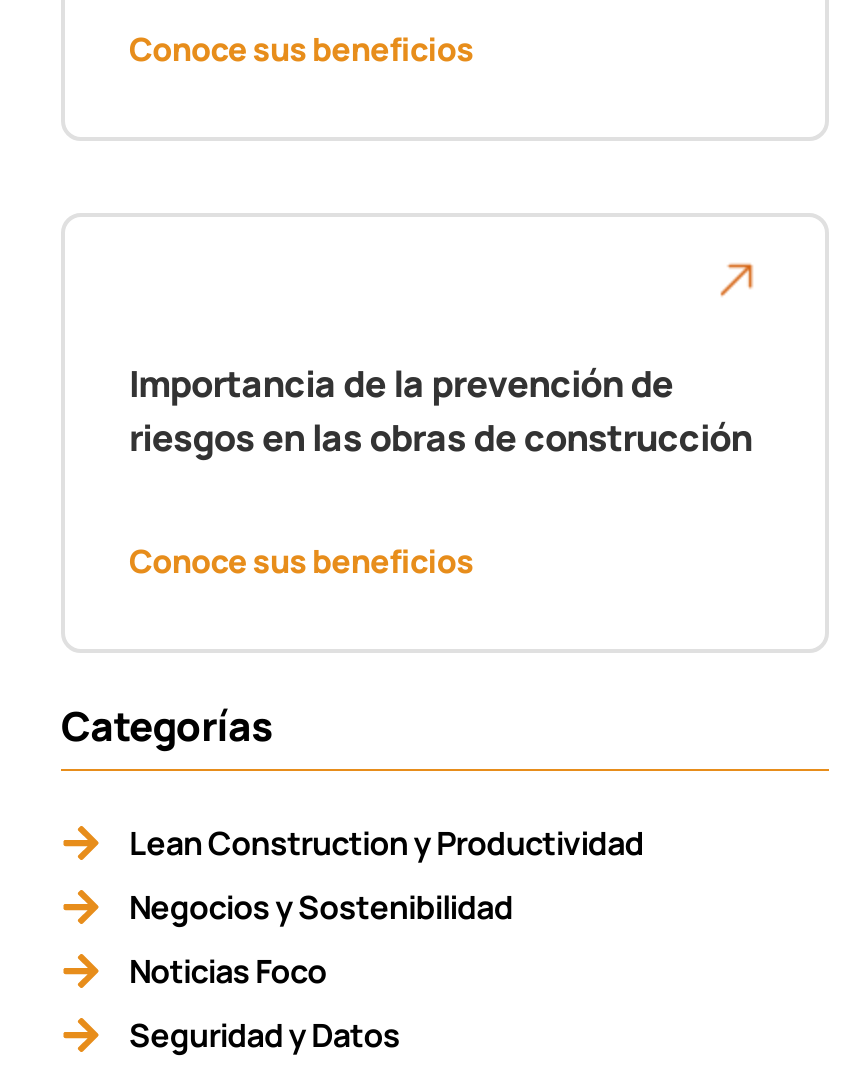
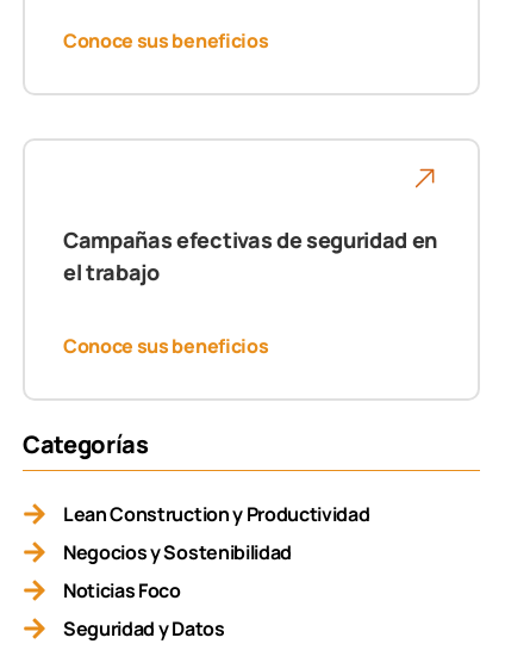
[129,359,752,461] Importancia de la prevención de | riesgos en las obras de construcción -> [63,225,437,286] Campañas efectivas de seguridad en | el trabajo

